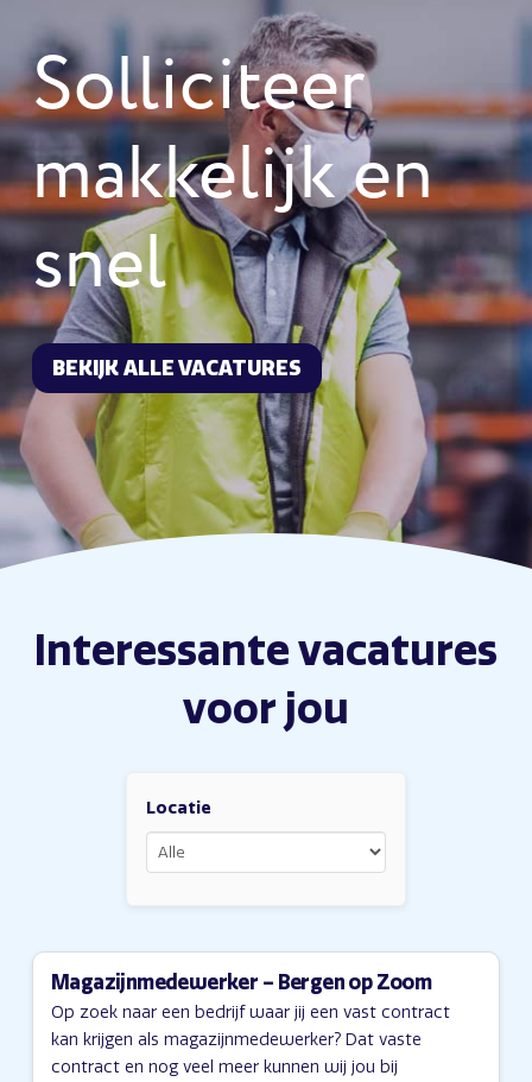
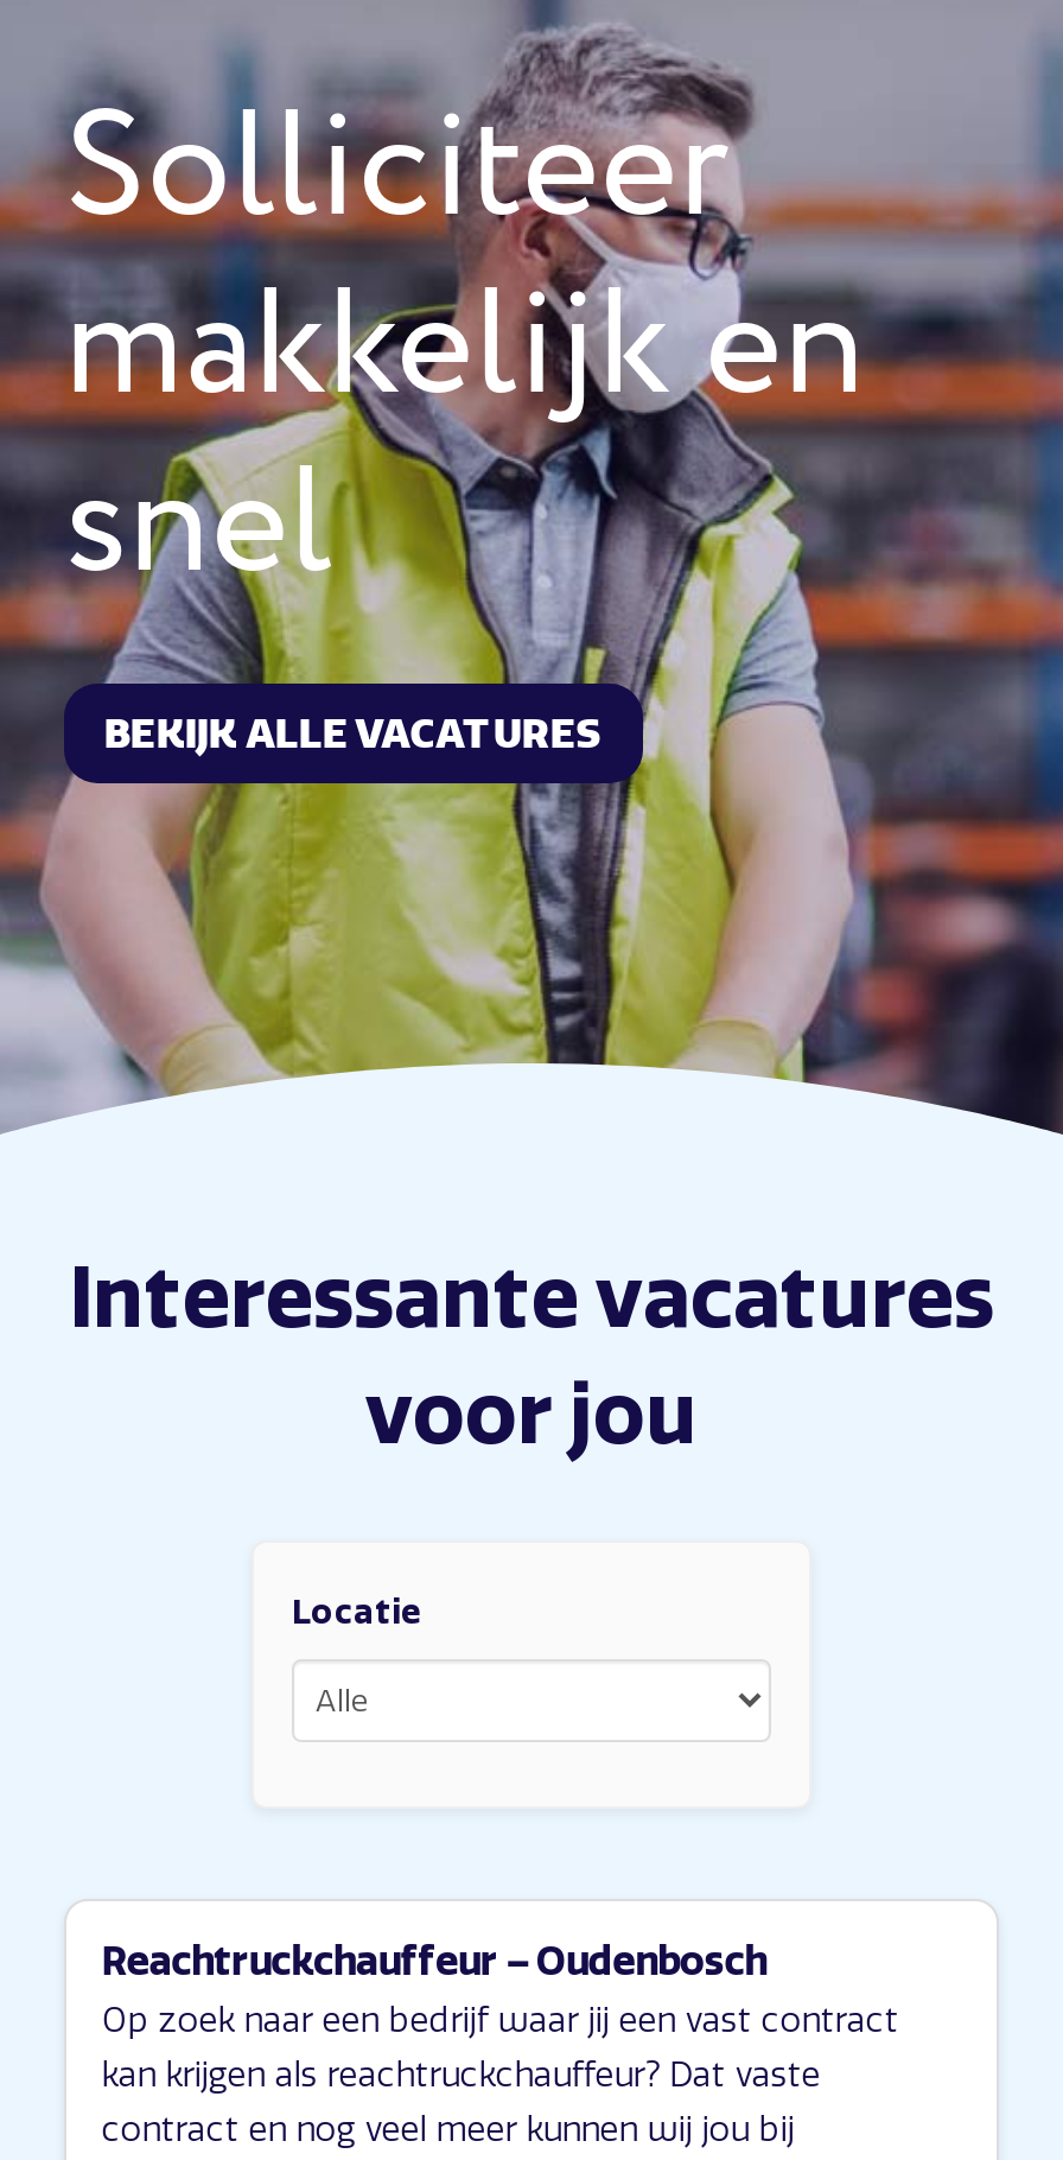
[51,970,431,994] Magazijnmedewerker – Bergen op Zoom -> [102,1937,767,1984] Reachtruckchauffeur – Oudenbosch
[51,1030,421,1050] kan krijgen als magazijnmedewerker? Dat vaste -> [102,2056,821,2097] kan krijgen als reachtruckchauffeur? Dat vaste

